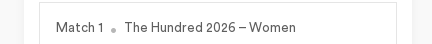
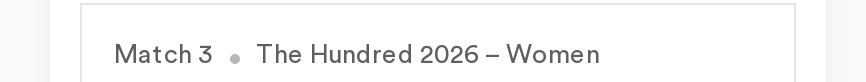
[56,21,296,34] Match 1 The Hundred 2026 – Women -> [114,41,600,67] Match 3 The Hundred 2026 – Women

